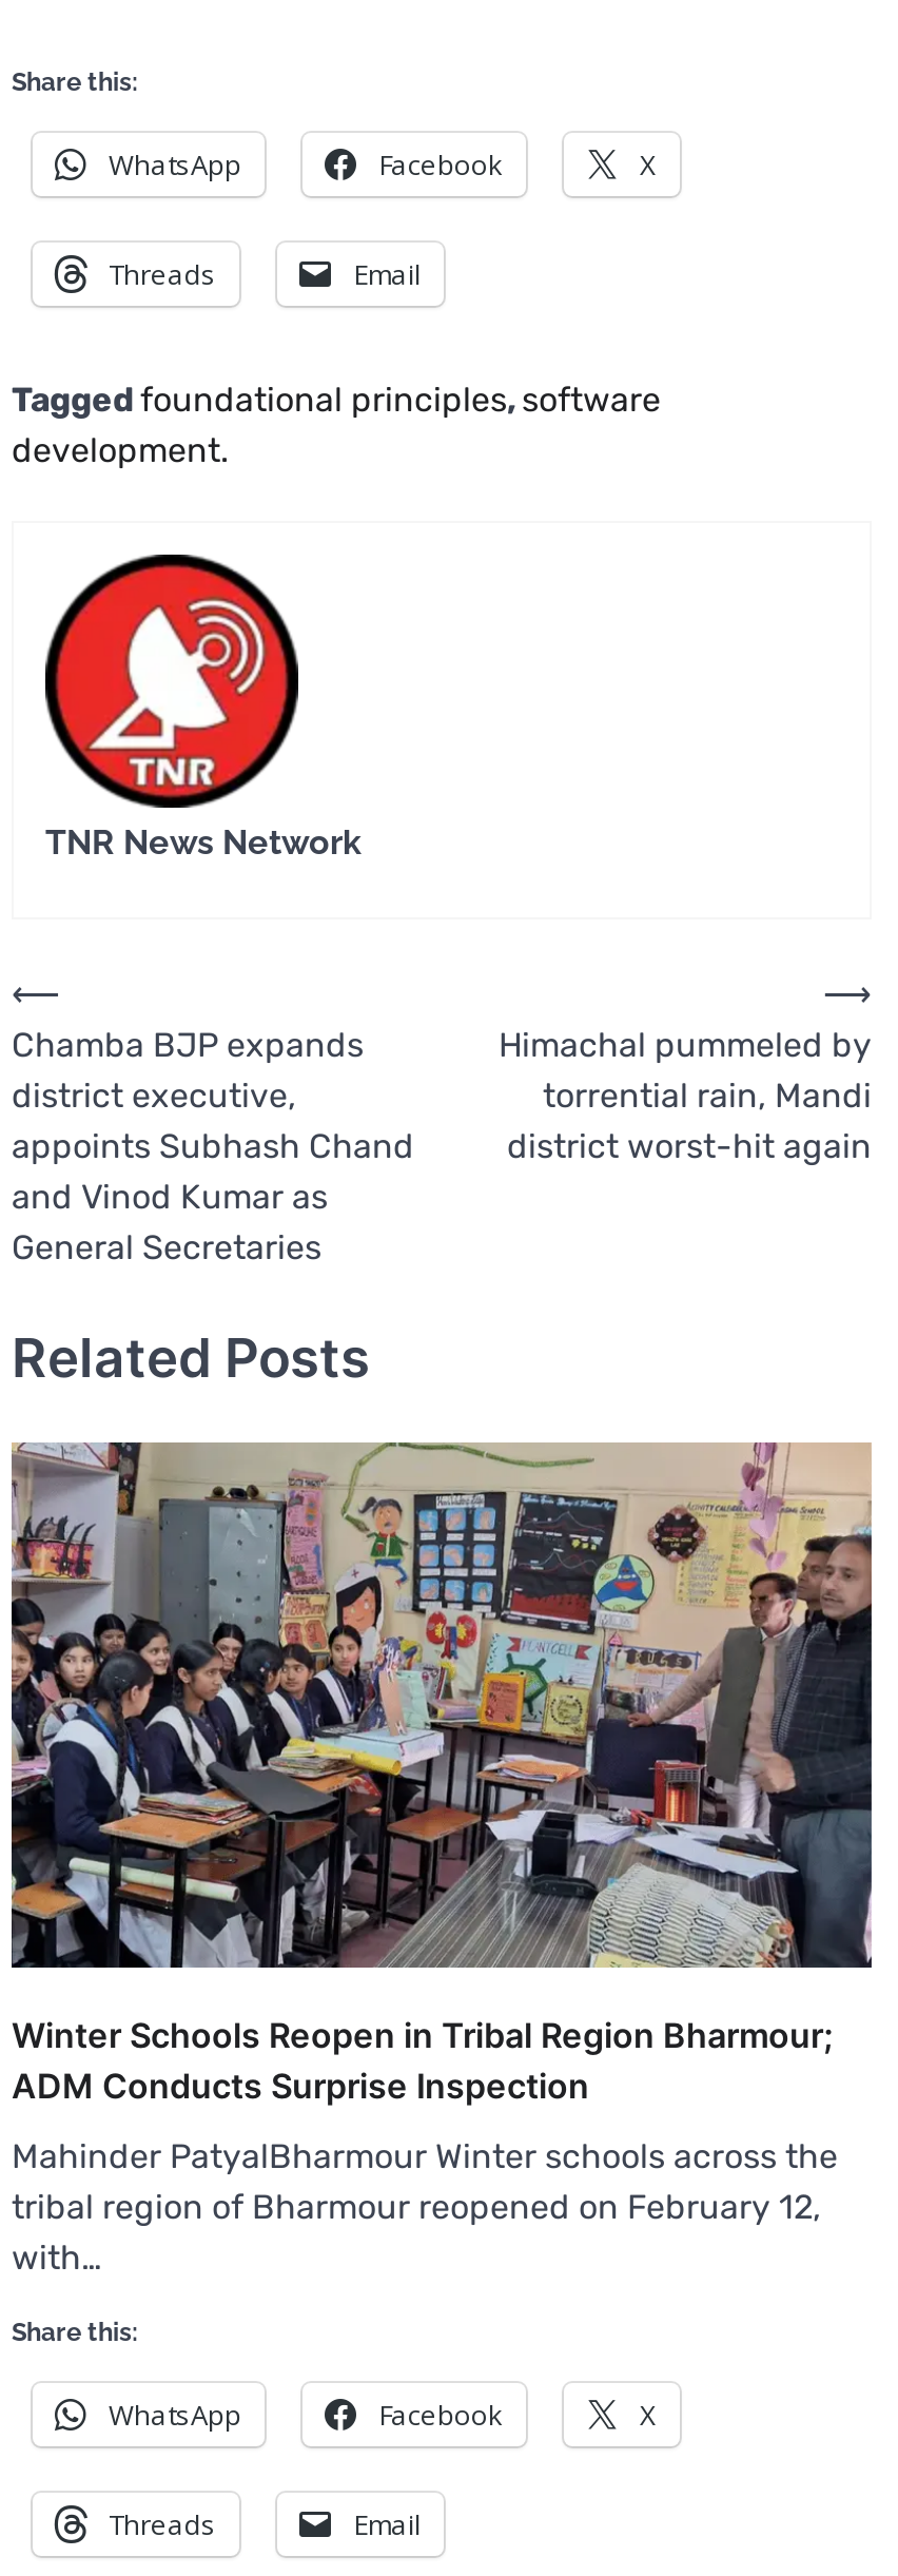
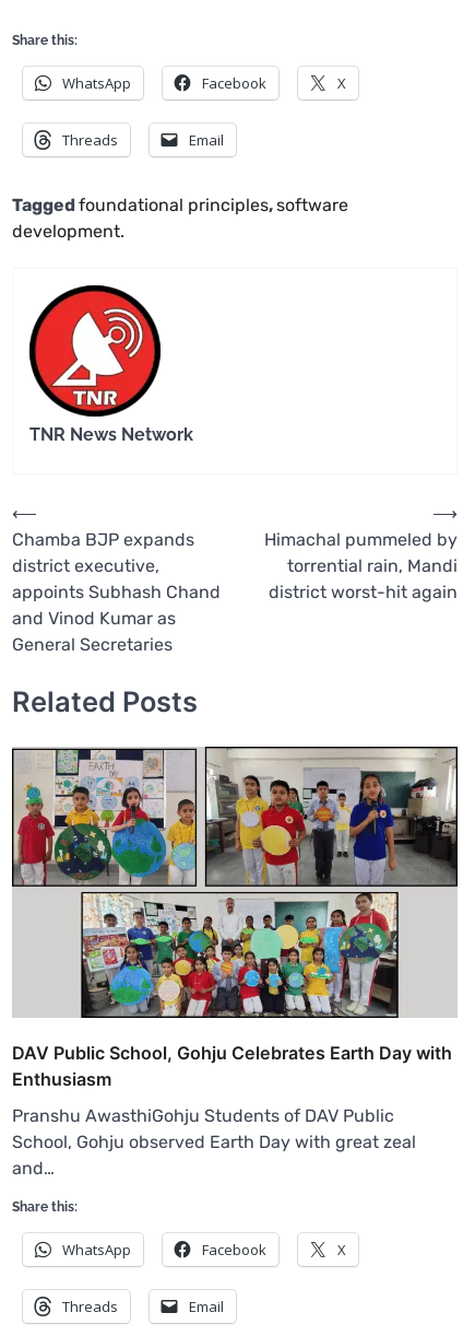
[9,1439,874,2106] [image] | Winter Schools Reopen in Tribal Region Bharmour; | ADM Conducts Surprise Inspection -> [11,746,459,1090] [image] | DAV Public School, Gohju Celebrates Earth Day with | Enthusiasm
[12,2136,838,2277] Mahinder PatyalBharmour Winter schools across the | tribal region of Bharmour reopened on February 12, | with… -> [12,1105,416,1178] Pranshu AwasthiGohju Students of DAV Public | School, Gohju observed Earth Day with great zeal | and…

